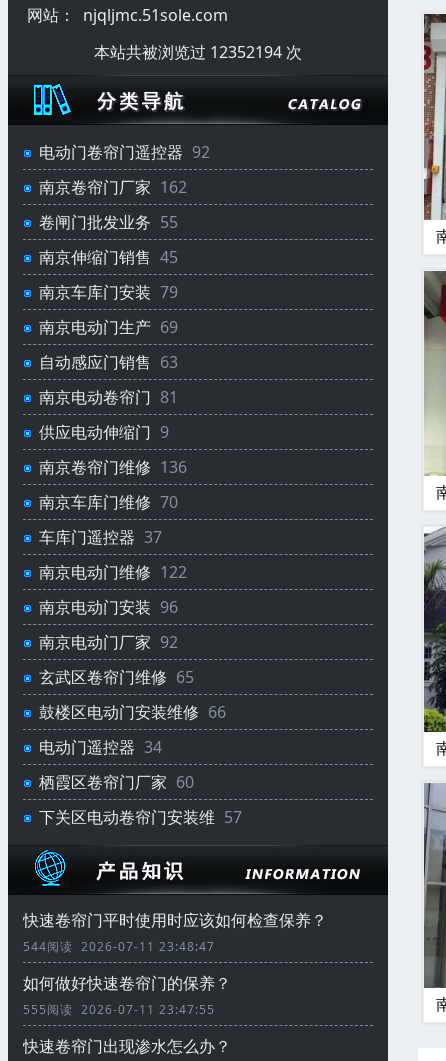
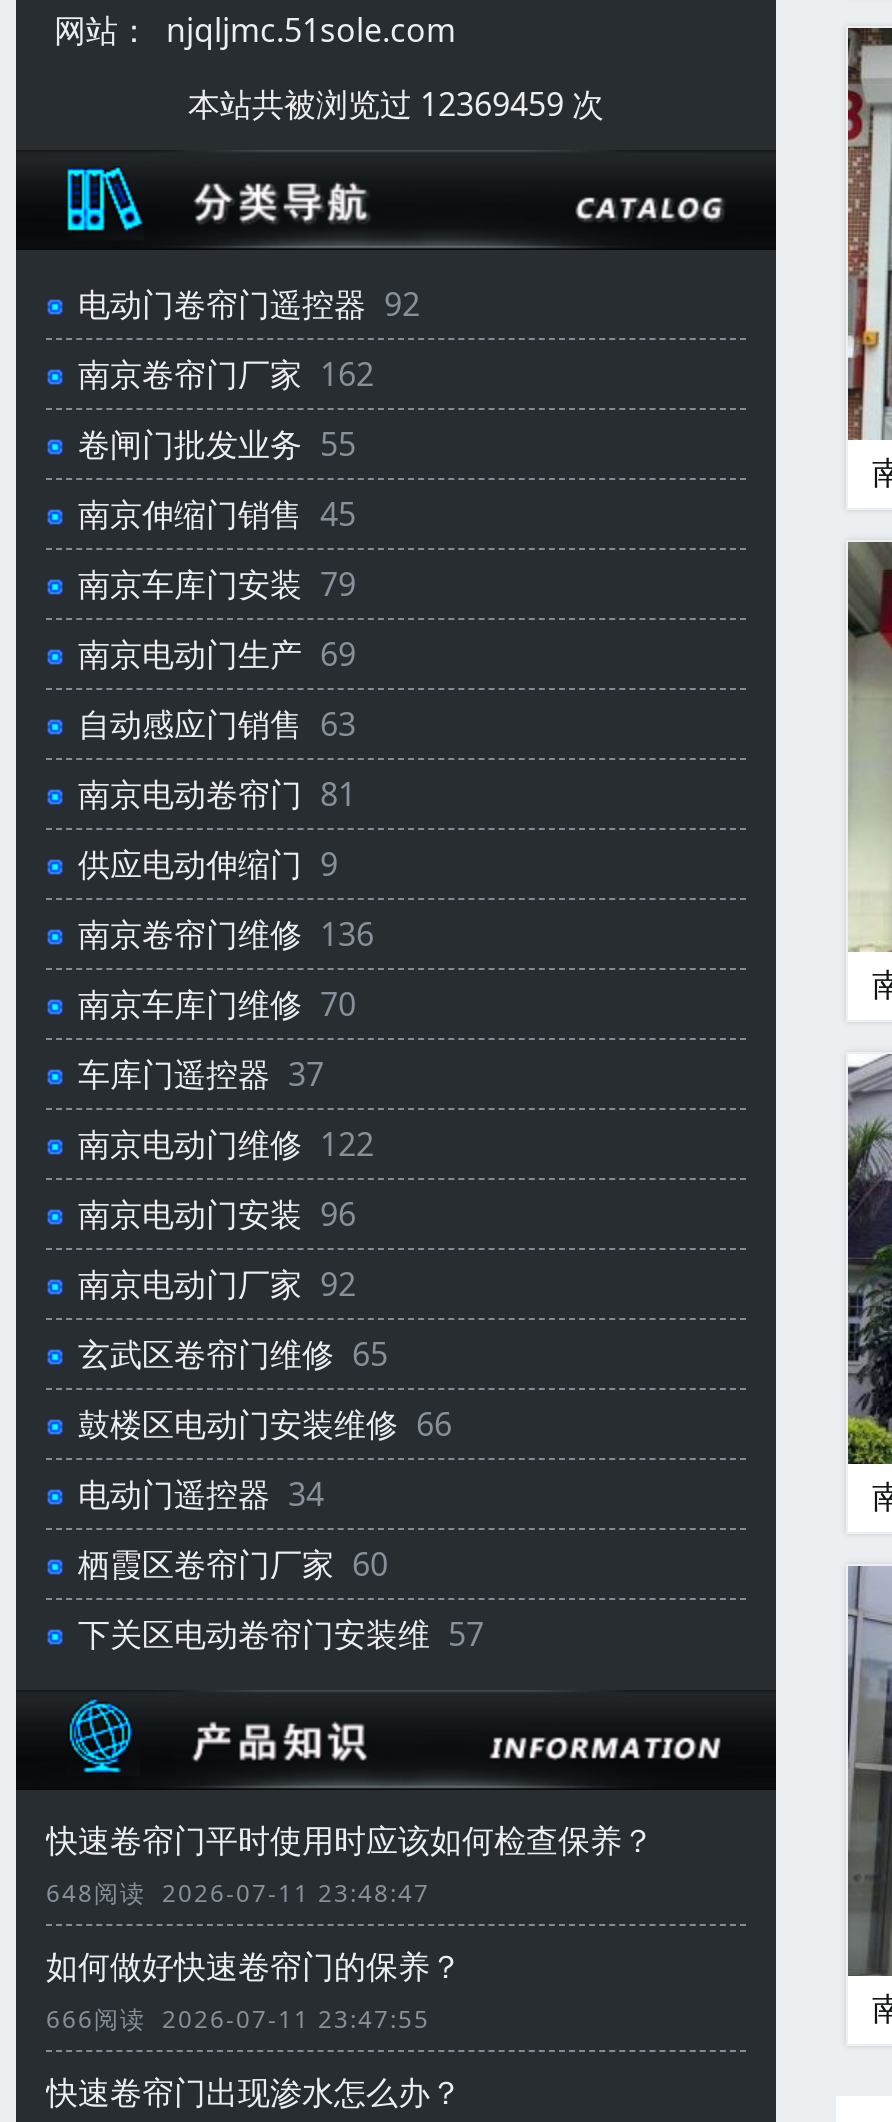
[94,41,302,63] 本站共被浏览过 12352194 次 -> [188,82,604,126] 本站共被浏览过 12369459 次
[23,938,215,955] 544阅读 2026-07-11 23:48:47 -> [46,1876,430,1910] 648阅读 2026-07-11 23:48:47
[23,1001,215,1018] 555阅读 2026-07-11 23:47:55 -> [46,2002,430,2036] 666阅读 2026-07-11 23:47:55

